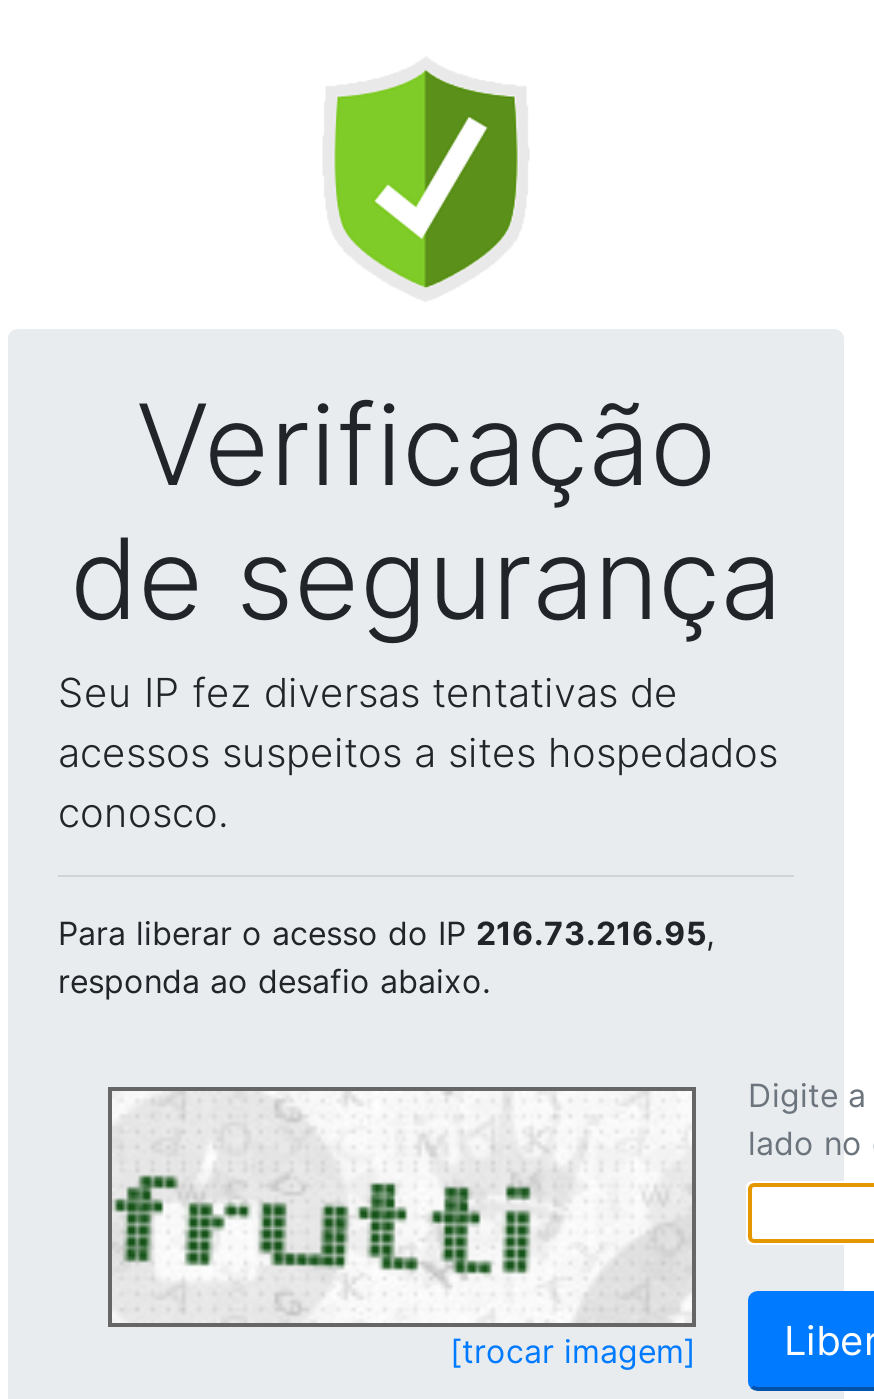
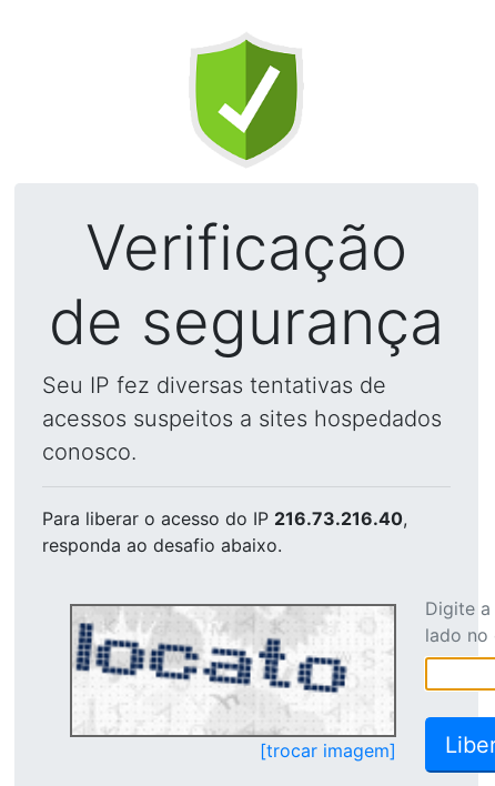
[58,913,714,953] Para liberar o acesso do IP 216.73.216.95, -> [42,507,407,530] Para liberar o acesso do IP 216.73.216.40,
[114,1095,680,1321] [image] -> [72,609,388,733] [image]

